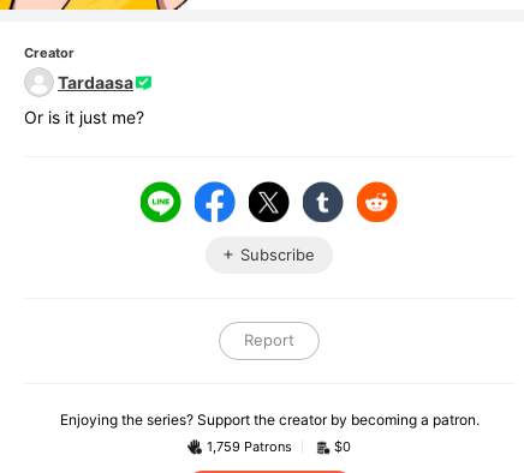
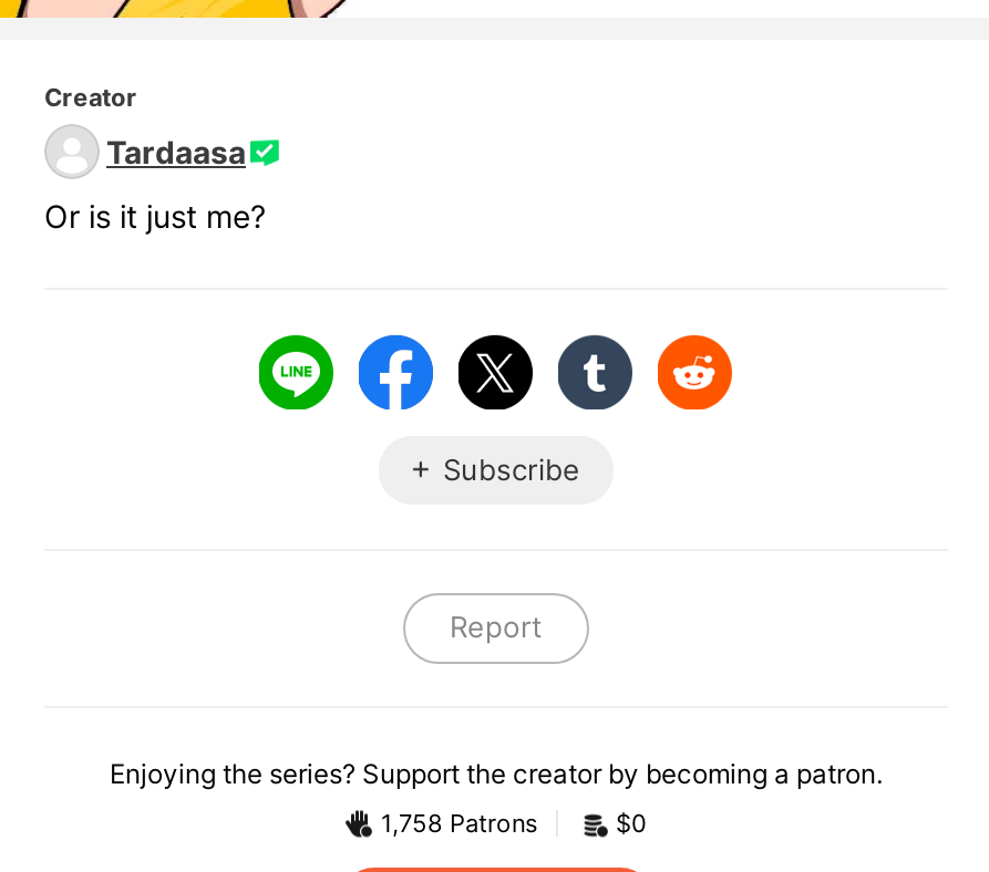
[207,438,292,455] 1,759 Patrons -> [381,808,538,839] 1,758 Patrons

